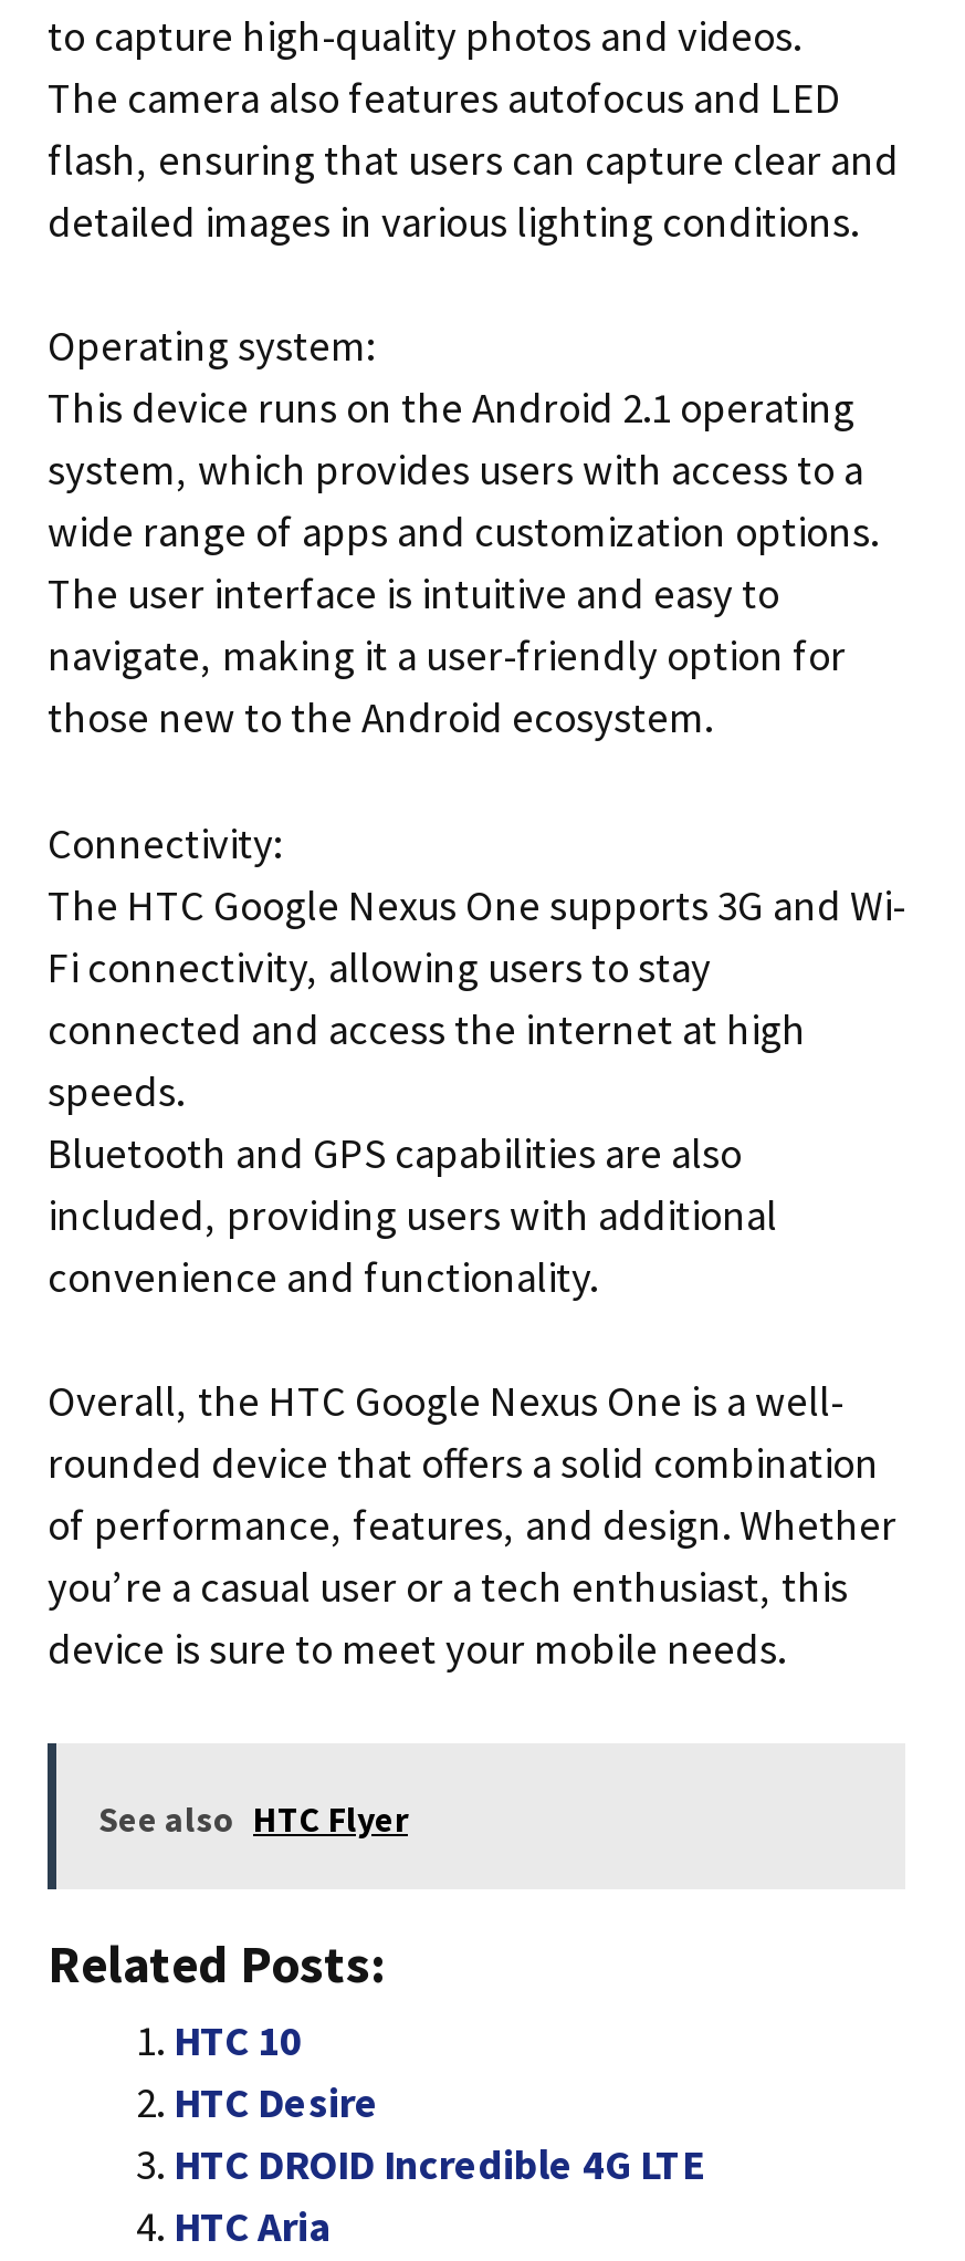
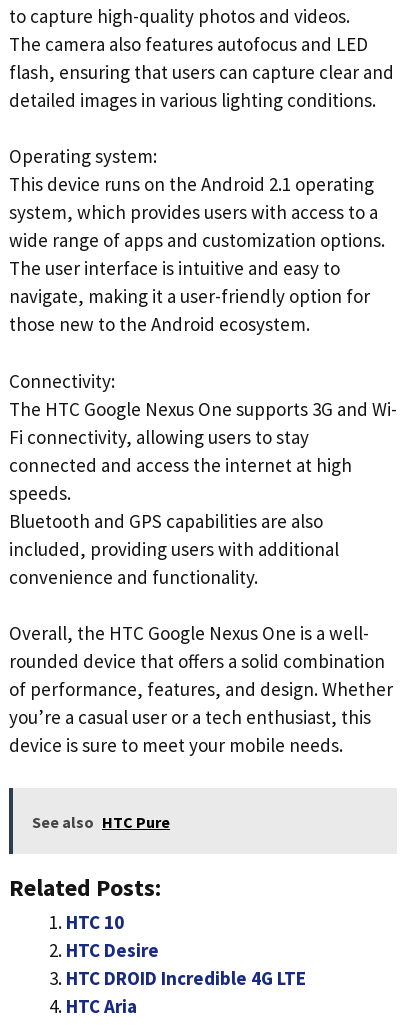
[98,1795,408,1840] See also HTC Flyer -> [32,811,170,831] See also HTC Pure

